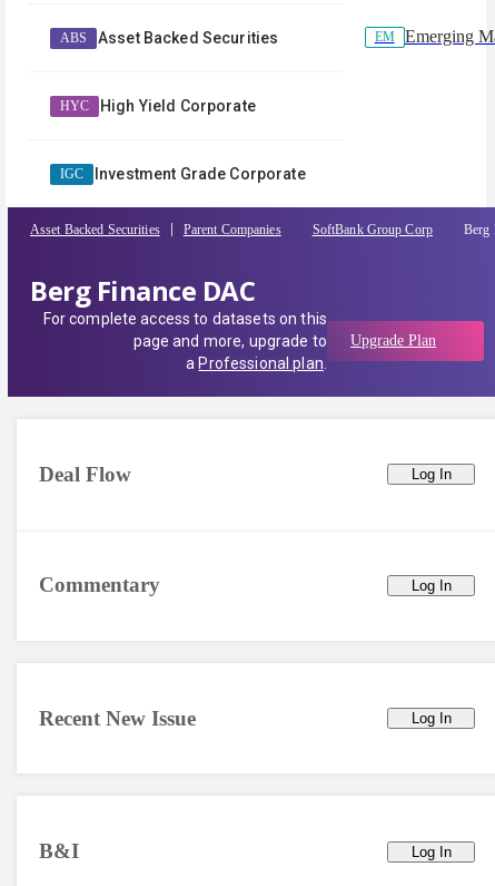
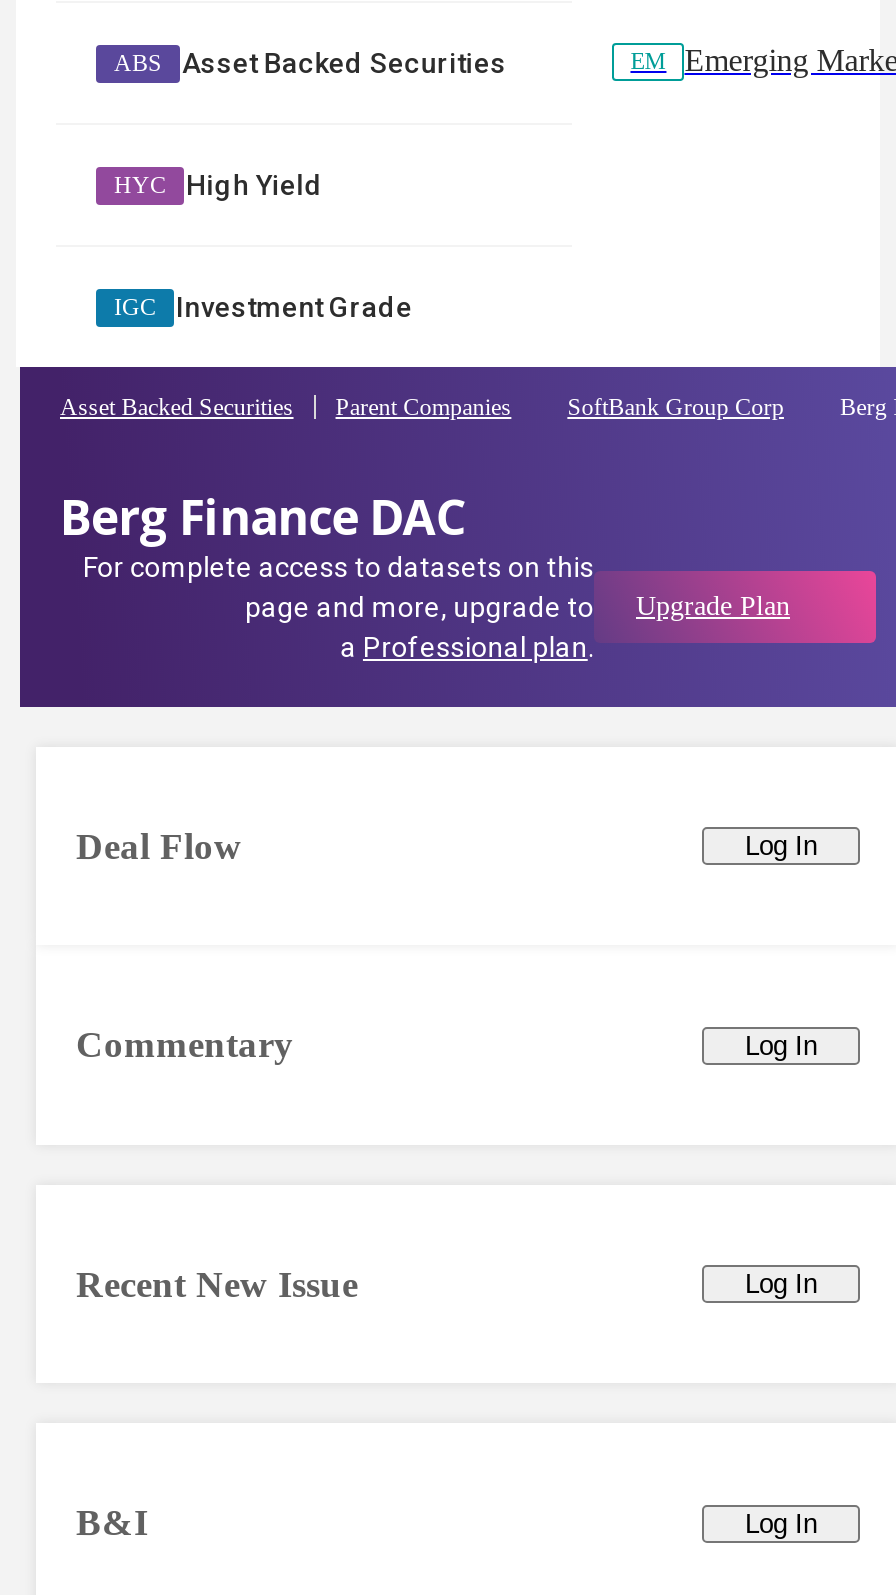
[100,97,256,115] High Yield Corporate -> [186,169,323,201] High Yield
[95,165,305,183] Investment Grade Corporate -> [176,291,412,323] Investment Grade

